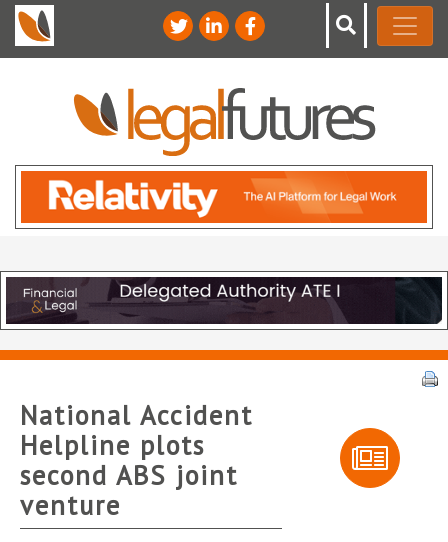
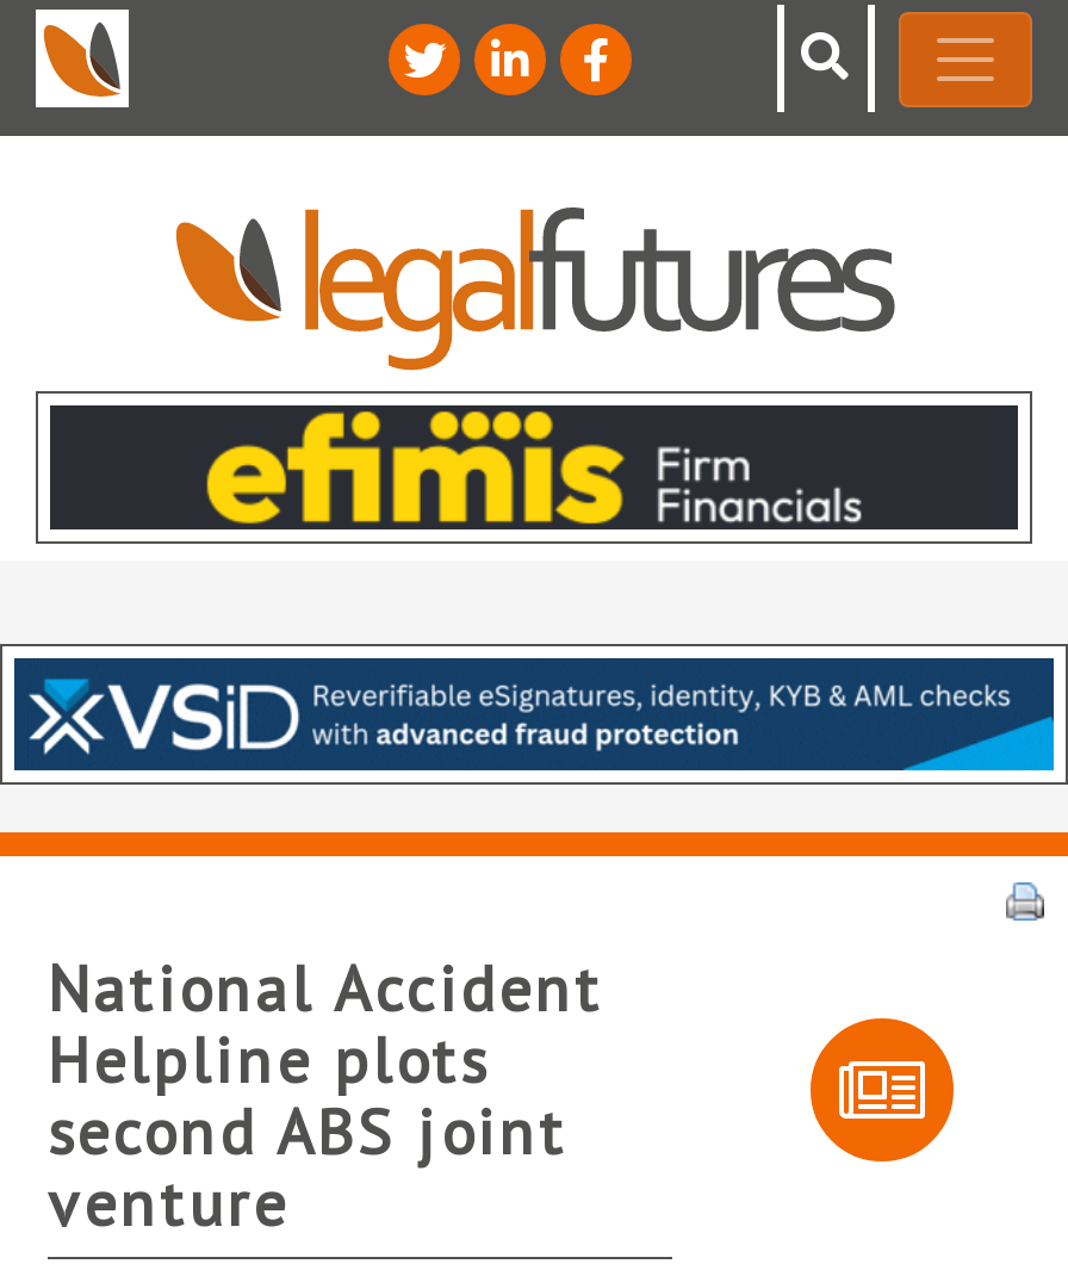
[20,170,428,224] [image] -> [48,403,1020,532] [image]
[6,277,443,325] [image] -> [14,658,1056,773] [image]

